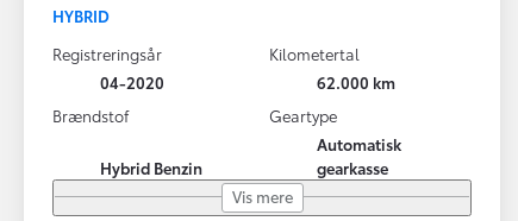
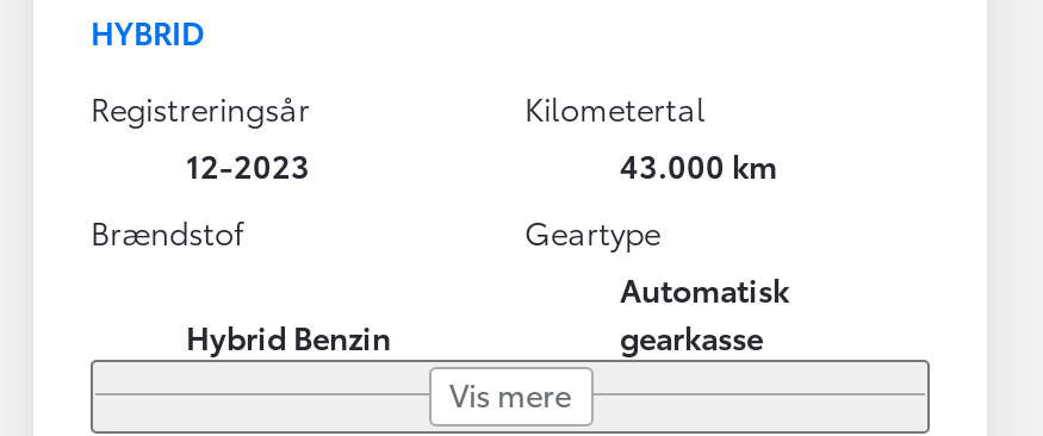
[100,71,164,92] 04-2020 -> [186,142,310,185] 12-2023
[317,71,395,92] 62.000 km -> [620,142,777,185] 43.000 km

